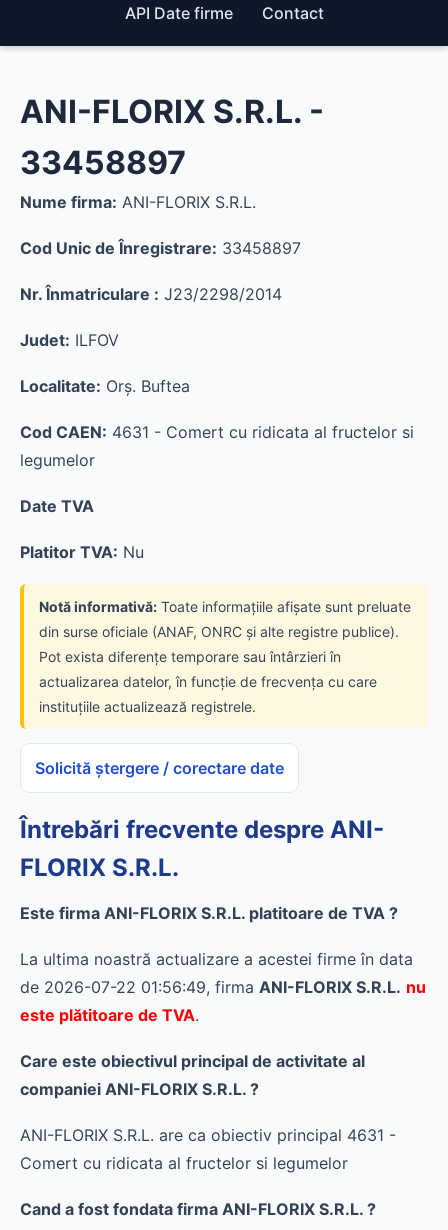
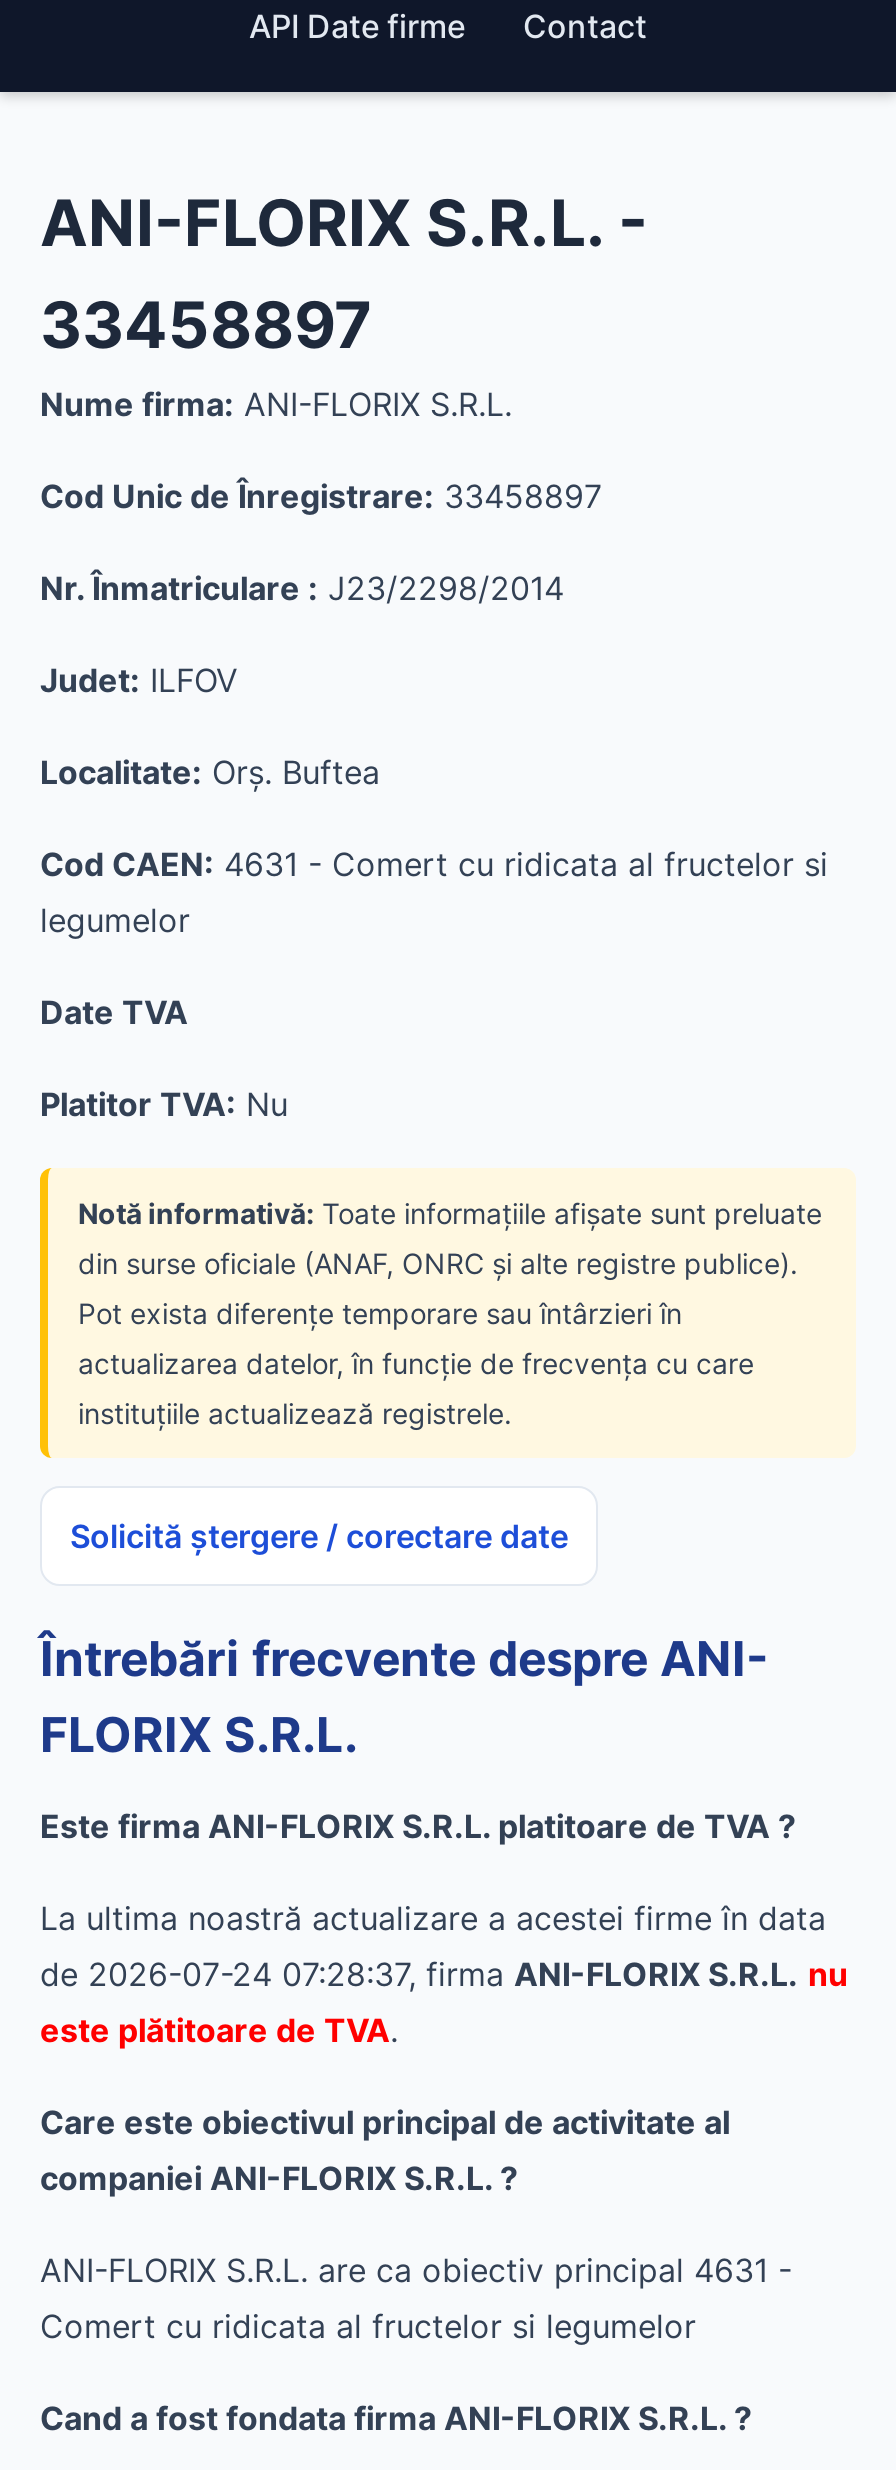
[20,977,426,997] de 2026-07-22 01:56:49, firma ANI-FLORIX S.R.L. nu -> [40,1954,848,1994] de 2026-07-24 07:28:37, firma ANI-FLORIX S.R.L. nu

